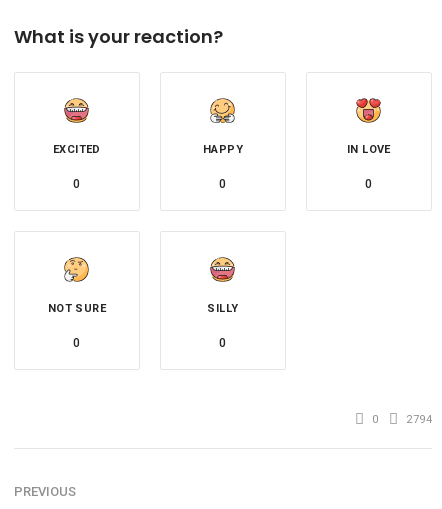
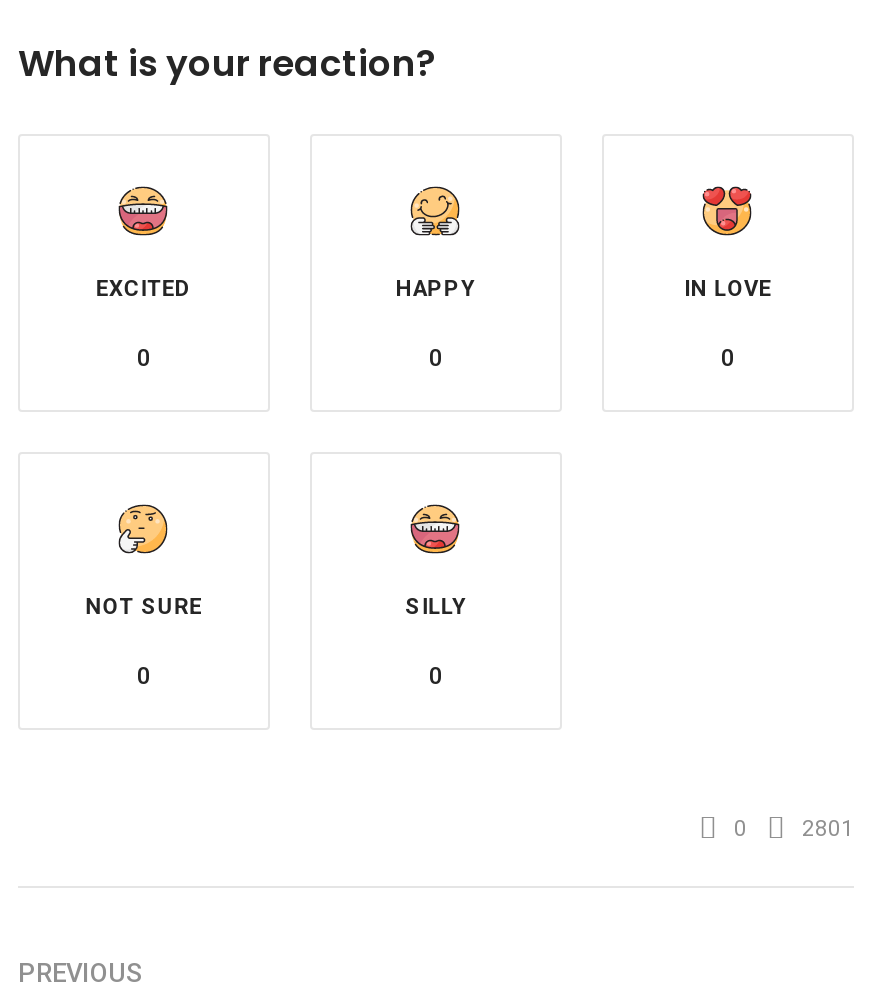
[406,413,432,426] 2794 -> [802,817,854,843] 2801

